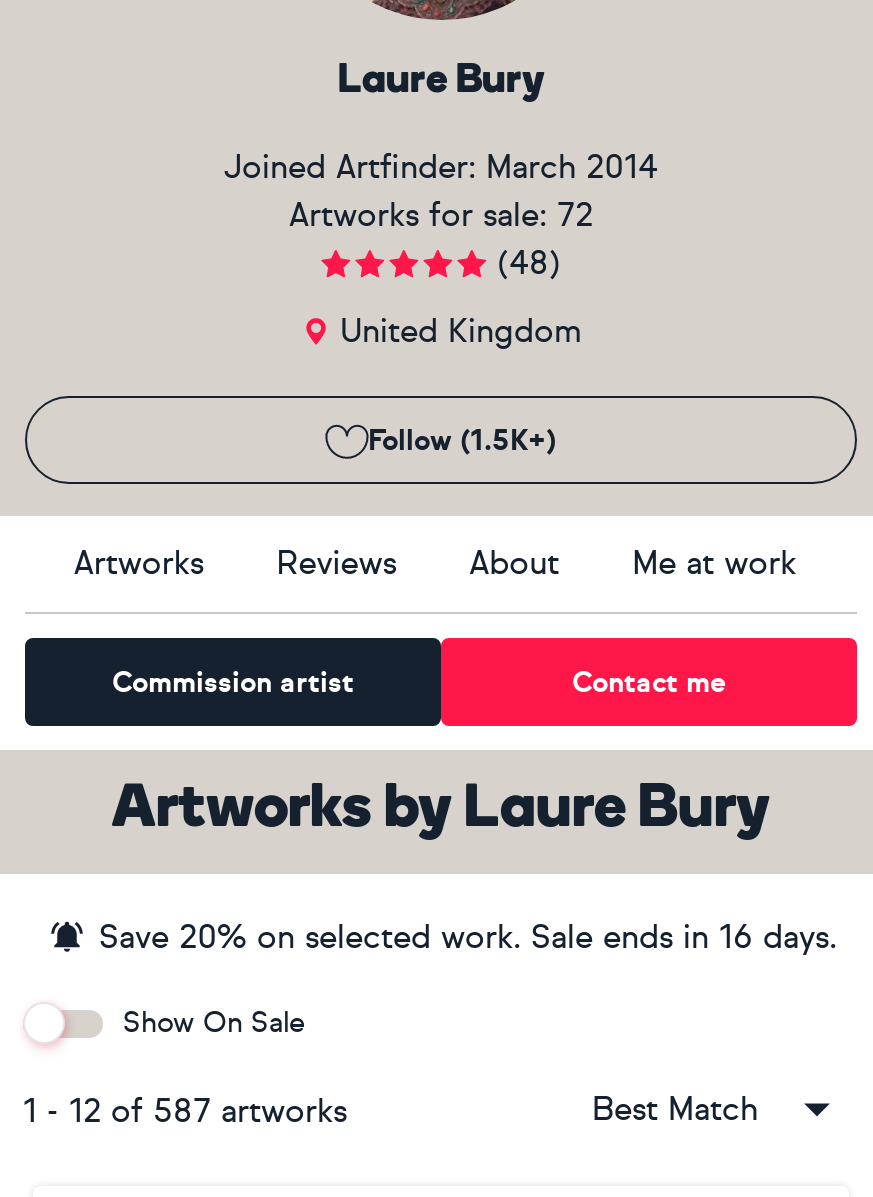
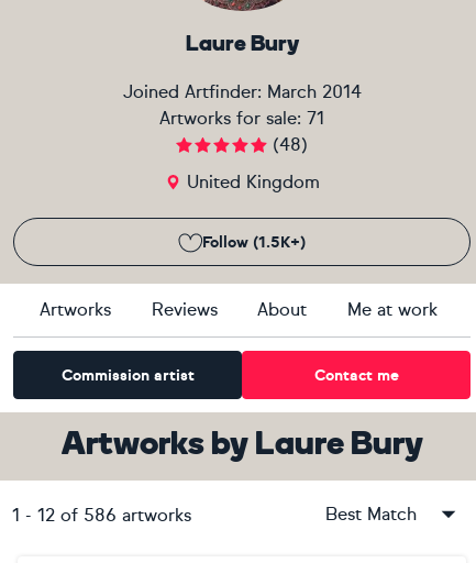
[289,196,593,234] Artworks for sale: 72 -> [159,108,324,129] Artworks for sale: 71
[23,918,837,1130] Save 20% on selected work. Sale ends in 16 days. | Show On Sale | 1 - 12 of 587 artworks -> [12,505,191,526] 1 - 12 of 586 artworks

